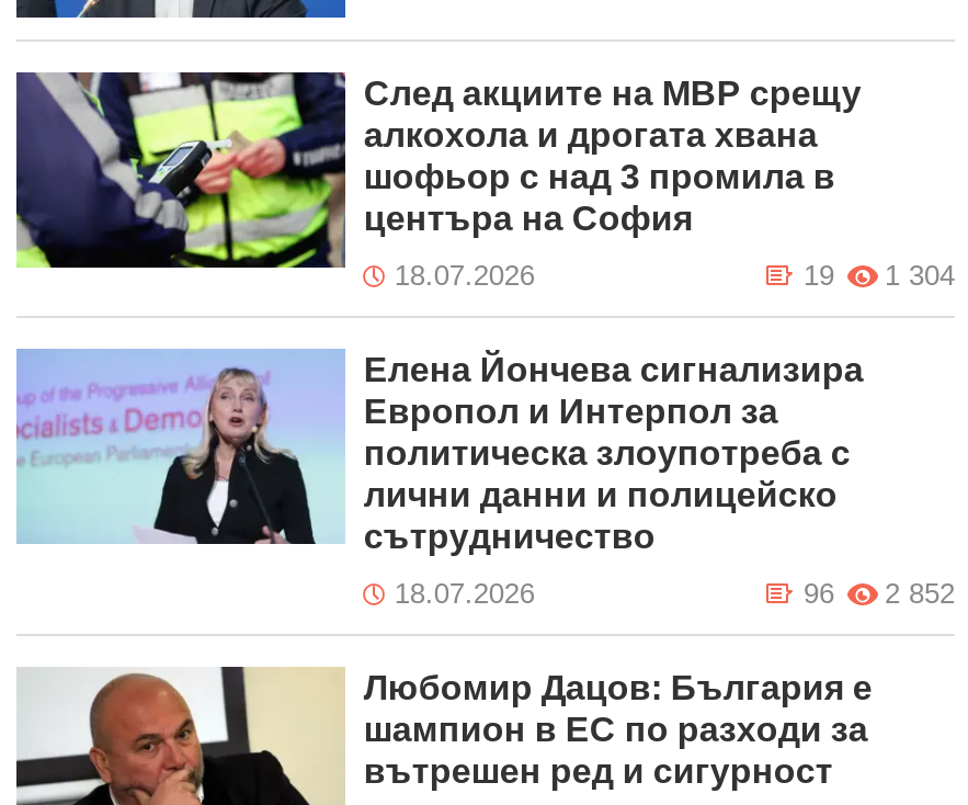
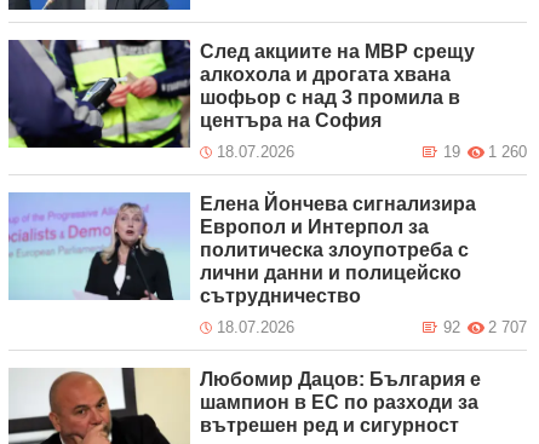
[804,258,955,291] 19 1 304 -> [443,143,527,161] 19 1 260
[804,576,834,609] 96 -> [443,318,460,336] 92
[885,576,955,609] 2 852 -> [488,318,527,336] 2 707

